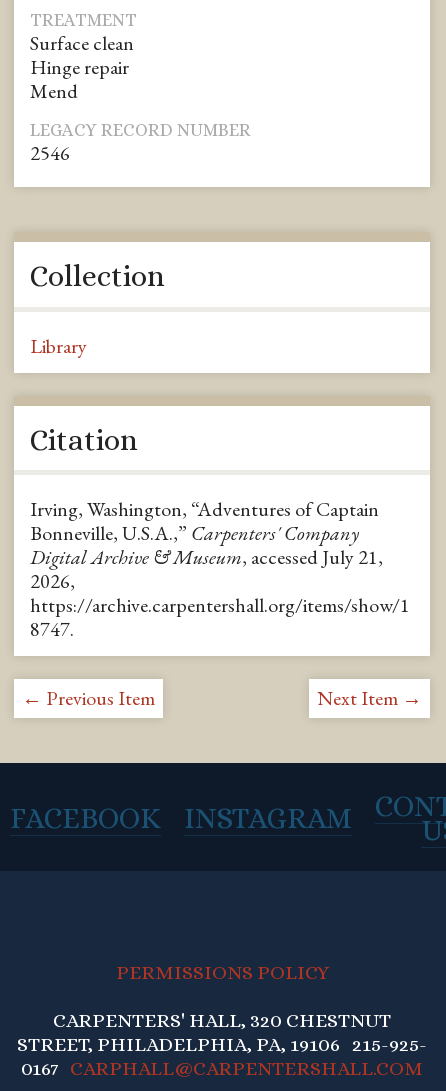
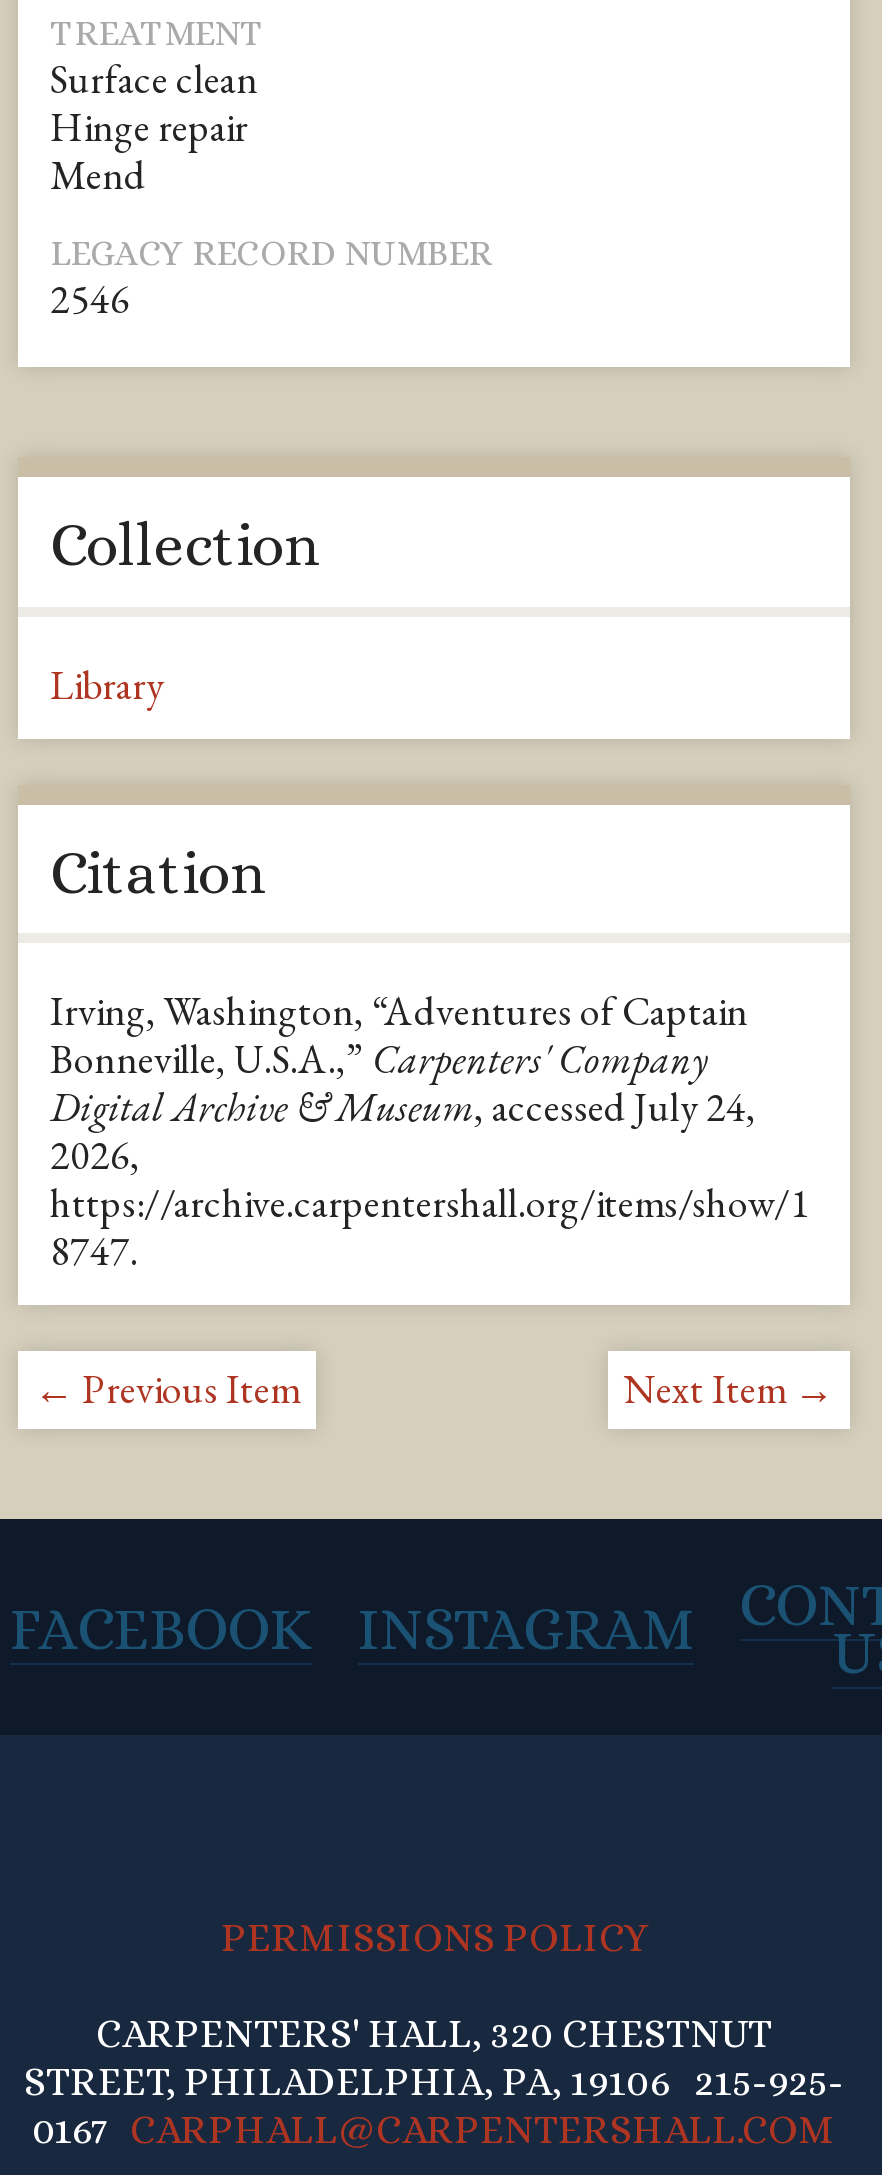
[30,544,383,570] Digital Archive & Museum, accessed July 21, -> [50,1082,756,1134] Digital Archive & Museum, accessed July 24,

